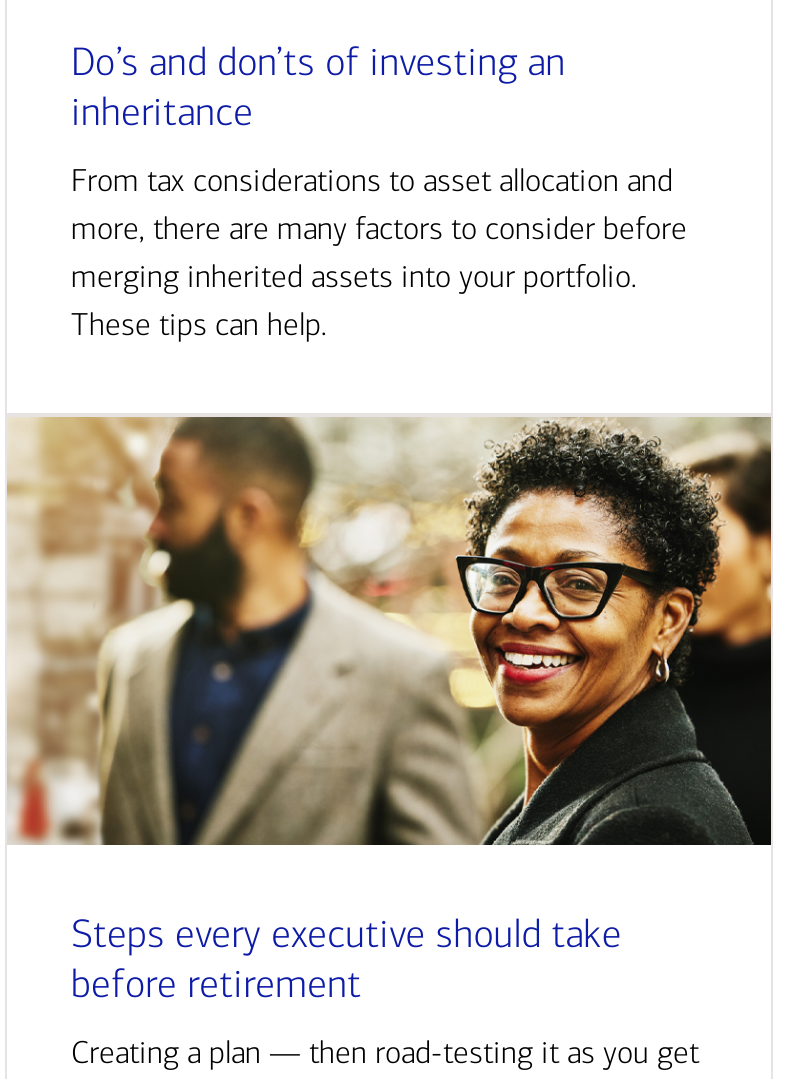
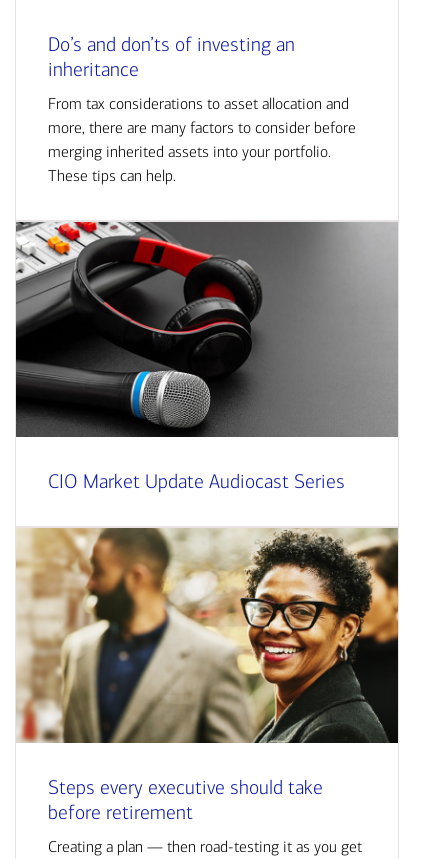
none -> [15,221,398,493] [image] | CIO Market Update Audiocast Series

